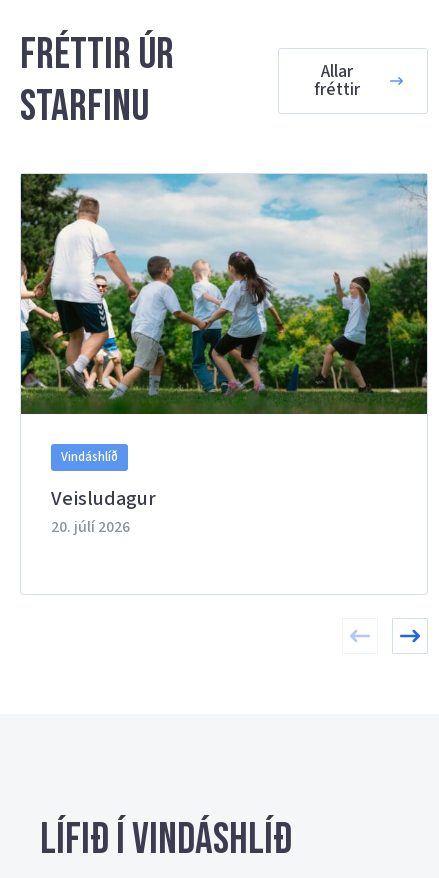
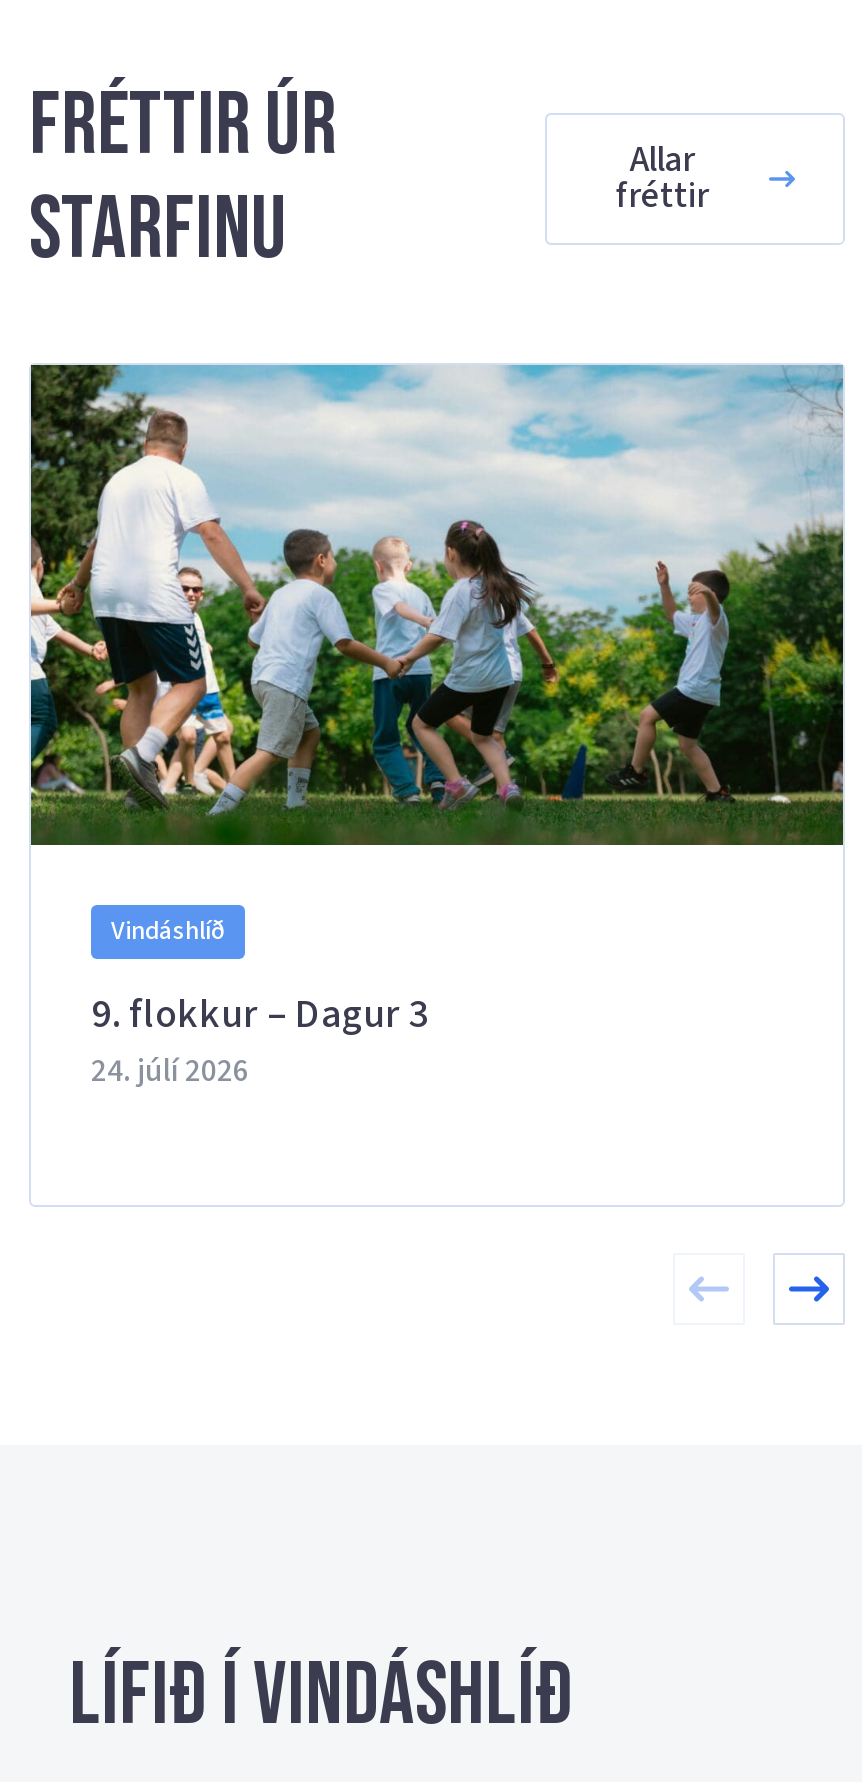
[51,485,156,538] Veisludagur | 20. júlí 2026 -> [91,987,429,1093] 9. flokkur – Dagur 3 | 24. júlí 2026

